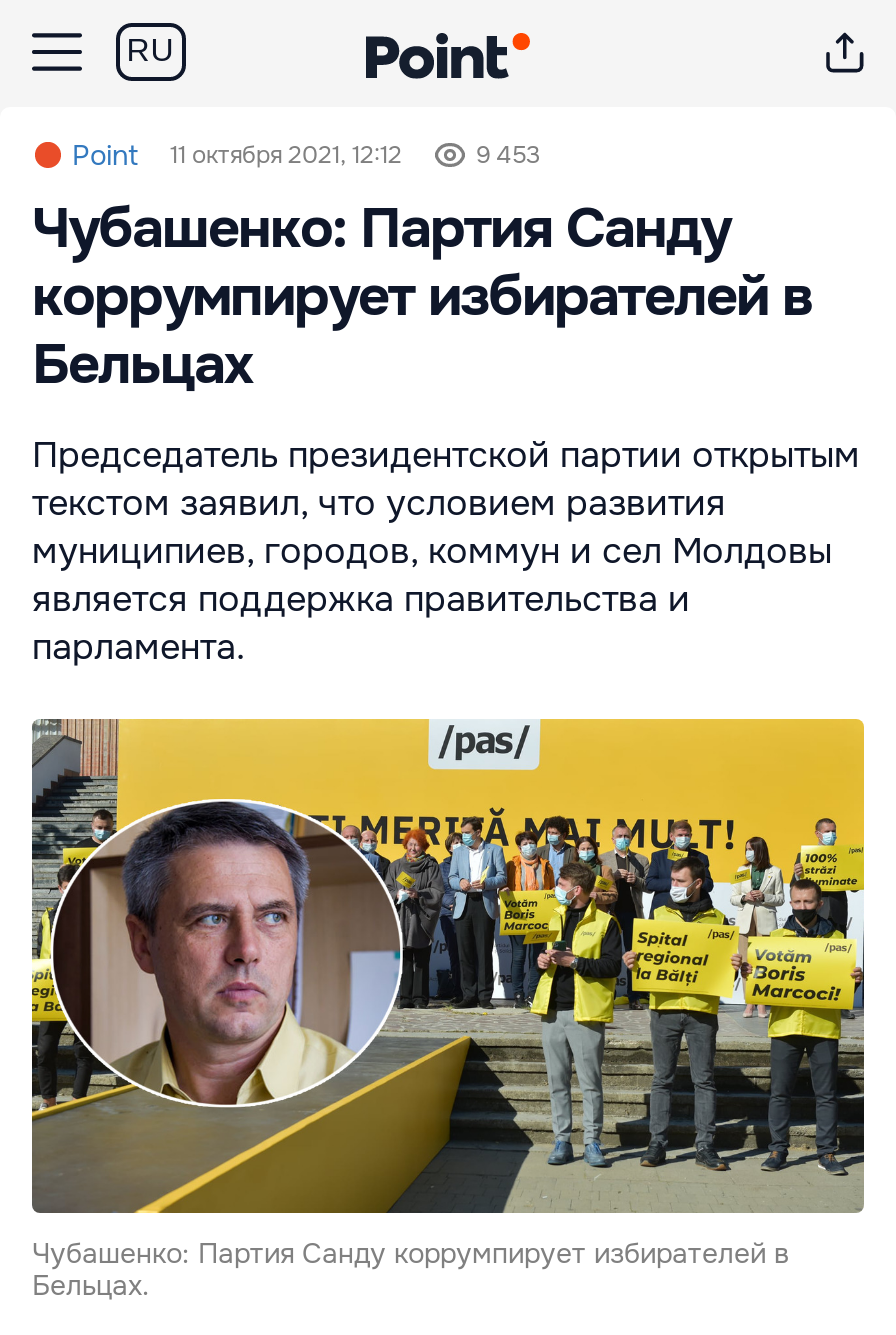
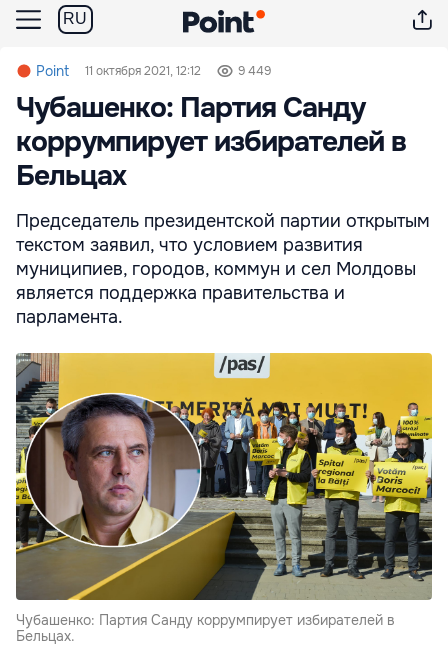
[476,139,540,171] 9 453 -> [238,63,271,79] 9 449

